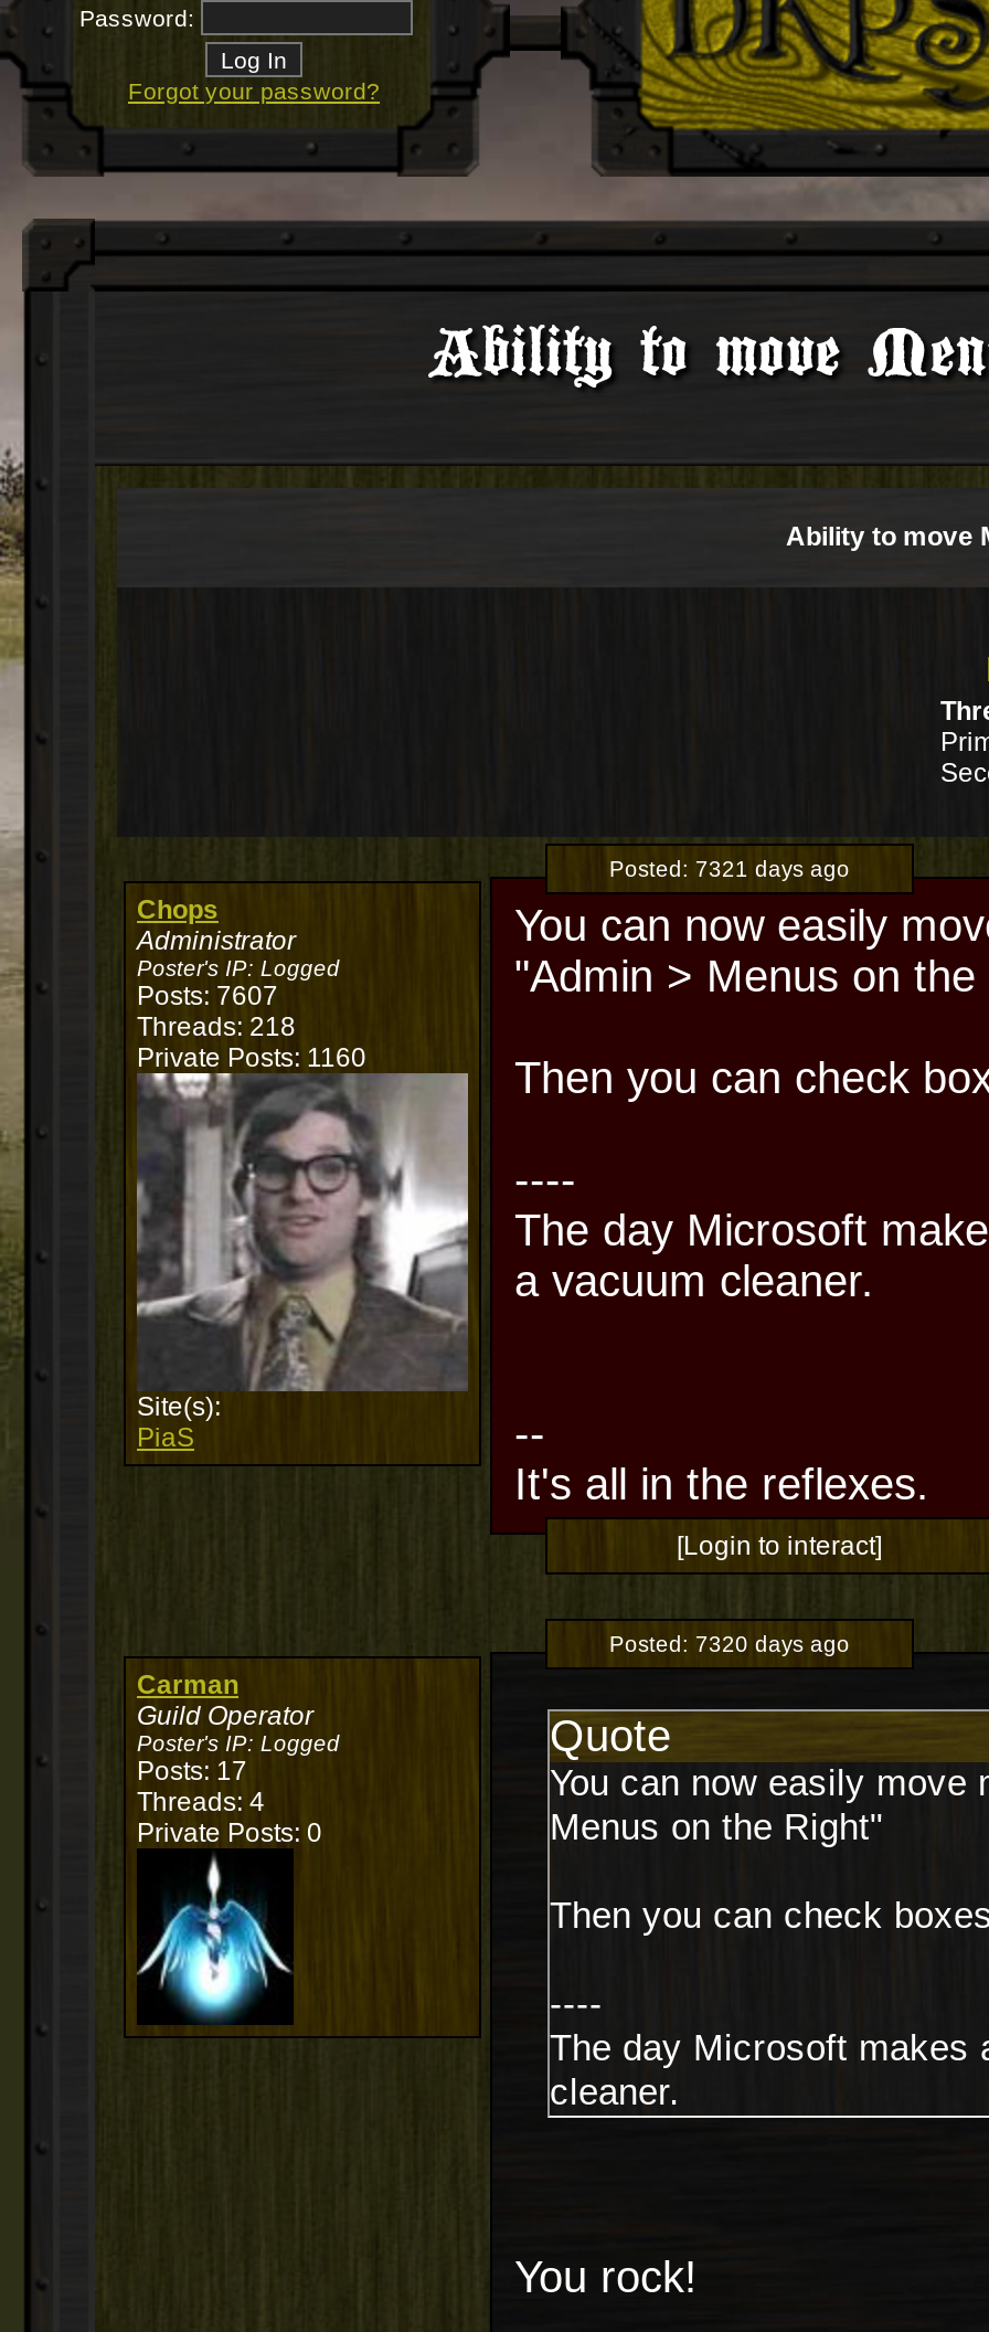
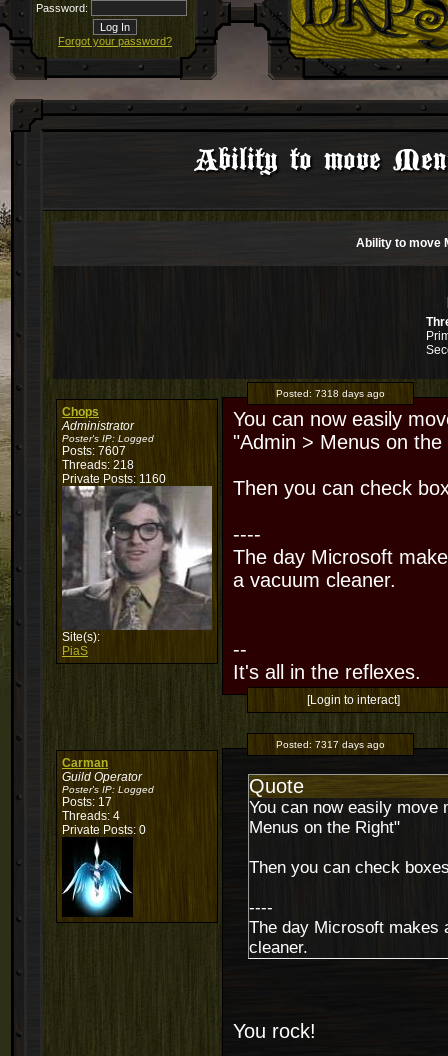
[609,857,850,881] Posted: 7321 days ago -> [276,388,385,399] Posted: 7318 days ago
[609,1632,850,1656] Posted: 7320 days ago -> [276,739,385,750] Posted: 7317 days ago

